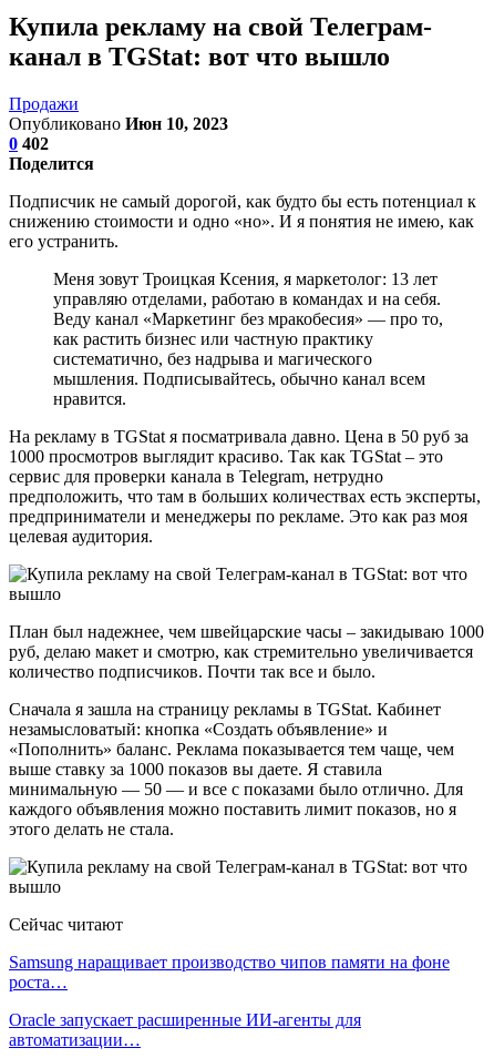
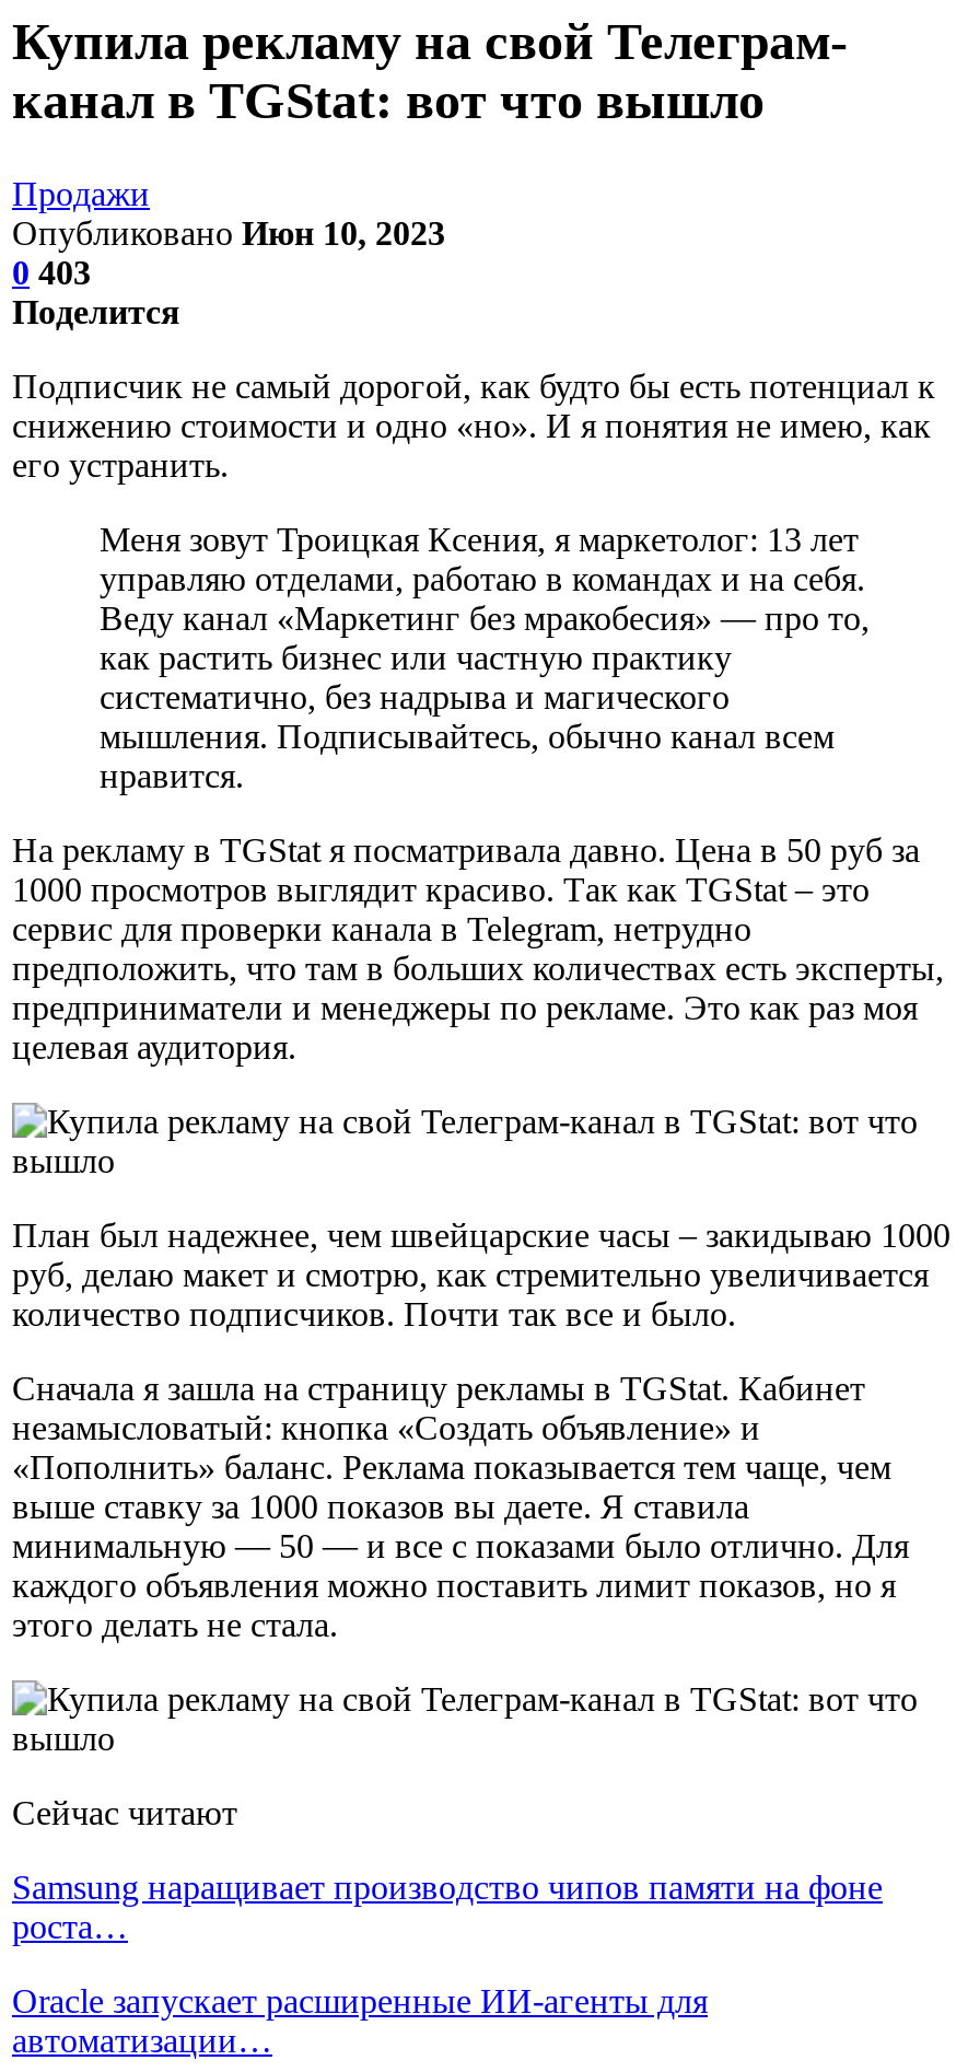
[9,134,49,153] 0 402 -> [12,253,91,291] 0 403

